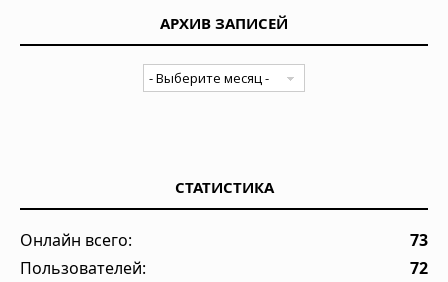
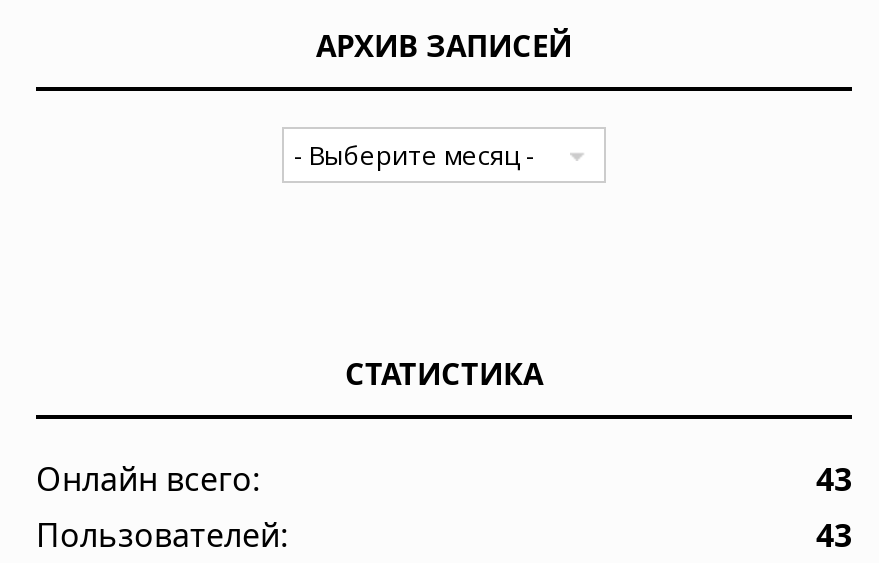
[410,229,428,251] 73 -> [816,457,852,501] 43
[410,257,428,279] 72 -> [816,513,852,557] 43

